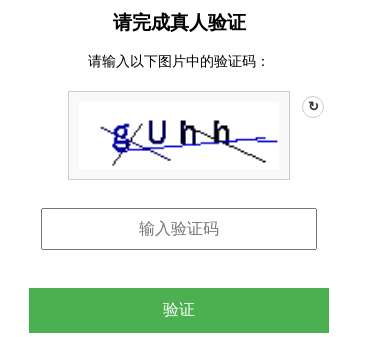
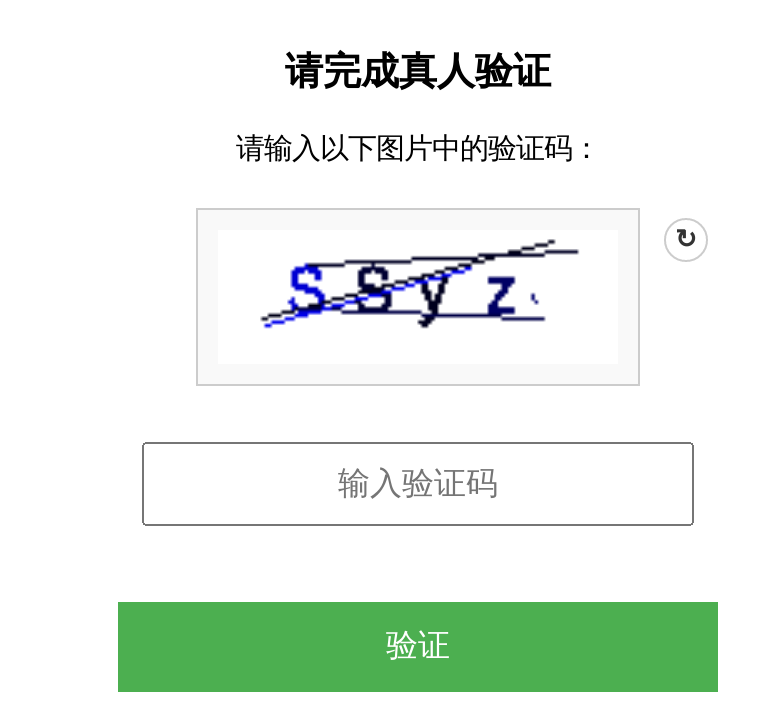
[100,107,278,167] [image] -> [260,238,614,356] [image]

